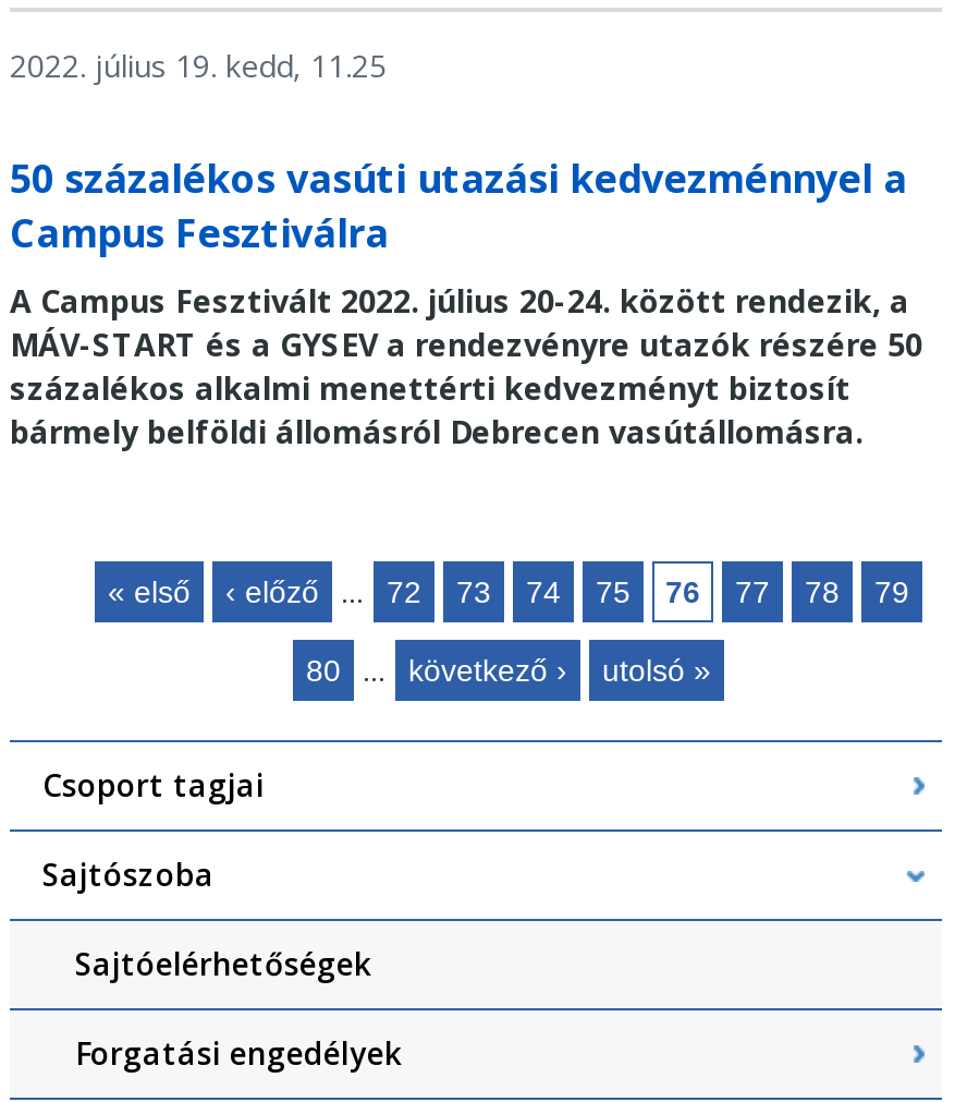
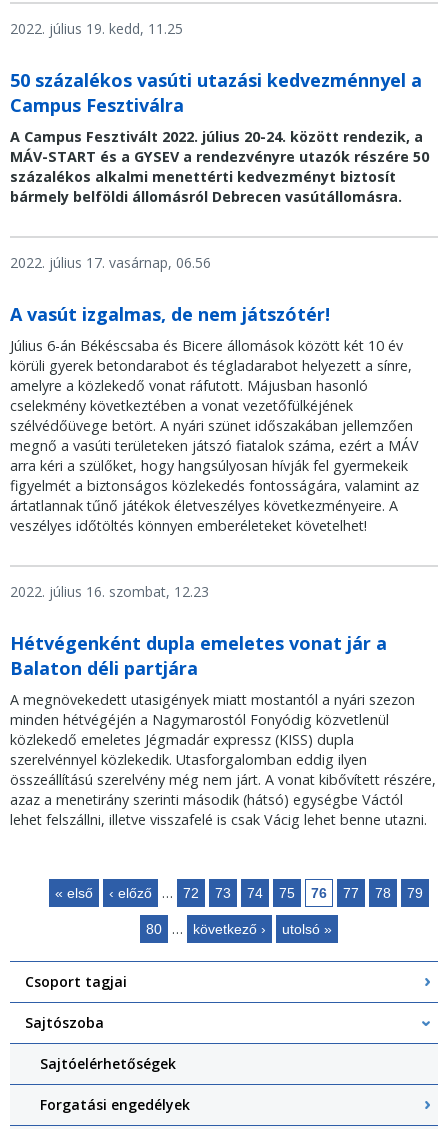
none -> [10,253,436,829] 2022. július 17. vasárnap, 06.56 | A vasút izgalmas, de nem játszótér! | Július 6-án Békéscsaba és Bicere állomások között két 10 év | körüli gyerek betondarabot és tégladarabot helyezett a sínre, | amelyre a közlekedő vonat ráfutott. Májusban hasonló | cselekmény következtében a vonat vezetőfülkéjének | szélvédőüvege betört. A nyári szünet időszakában jellemzően | megnő a vasúti területeken játszó fiatalok száma, ezért a MÁV | arra kéri a szülőket, hogy hangsúlyosan hívják fel gyermekeik | figyelmét a biztonságos közlekedés fontosságára, valamint az | ártatlannak tűnő játékok életveszélyes következményeire. A | veszélyes időtöltés könnyen emberéleteket követelhet! | 2022. július 16. szombat, 12.23 | Hétvégenként dupla emeletes vonat jár a | Balaton déli partjára | A megnövekedett utasigények miatt mostantól a nyári szezon | minden hétvégéjén a Nagymarostól Fonyódig közvetlenül | közlekedő emeletes Jégmadár expressz (KISS) dupla | szerelvénnyel közlekedik. Utasforgalomban eddig ilyen | összeállítású szerelvény még nem járt. A vonat kibővített részére, | azaz a menetirány szerinti második (hátsó) egységbe Váctól | lehet felszállni, illetve visszafelé is csak Vácig lehet benne utazni.

